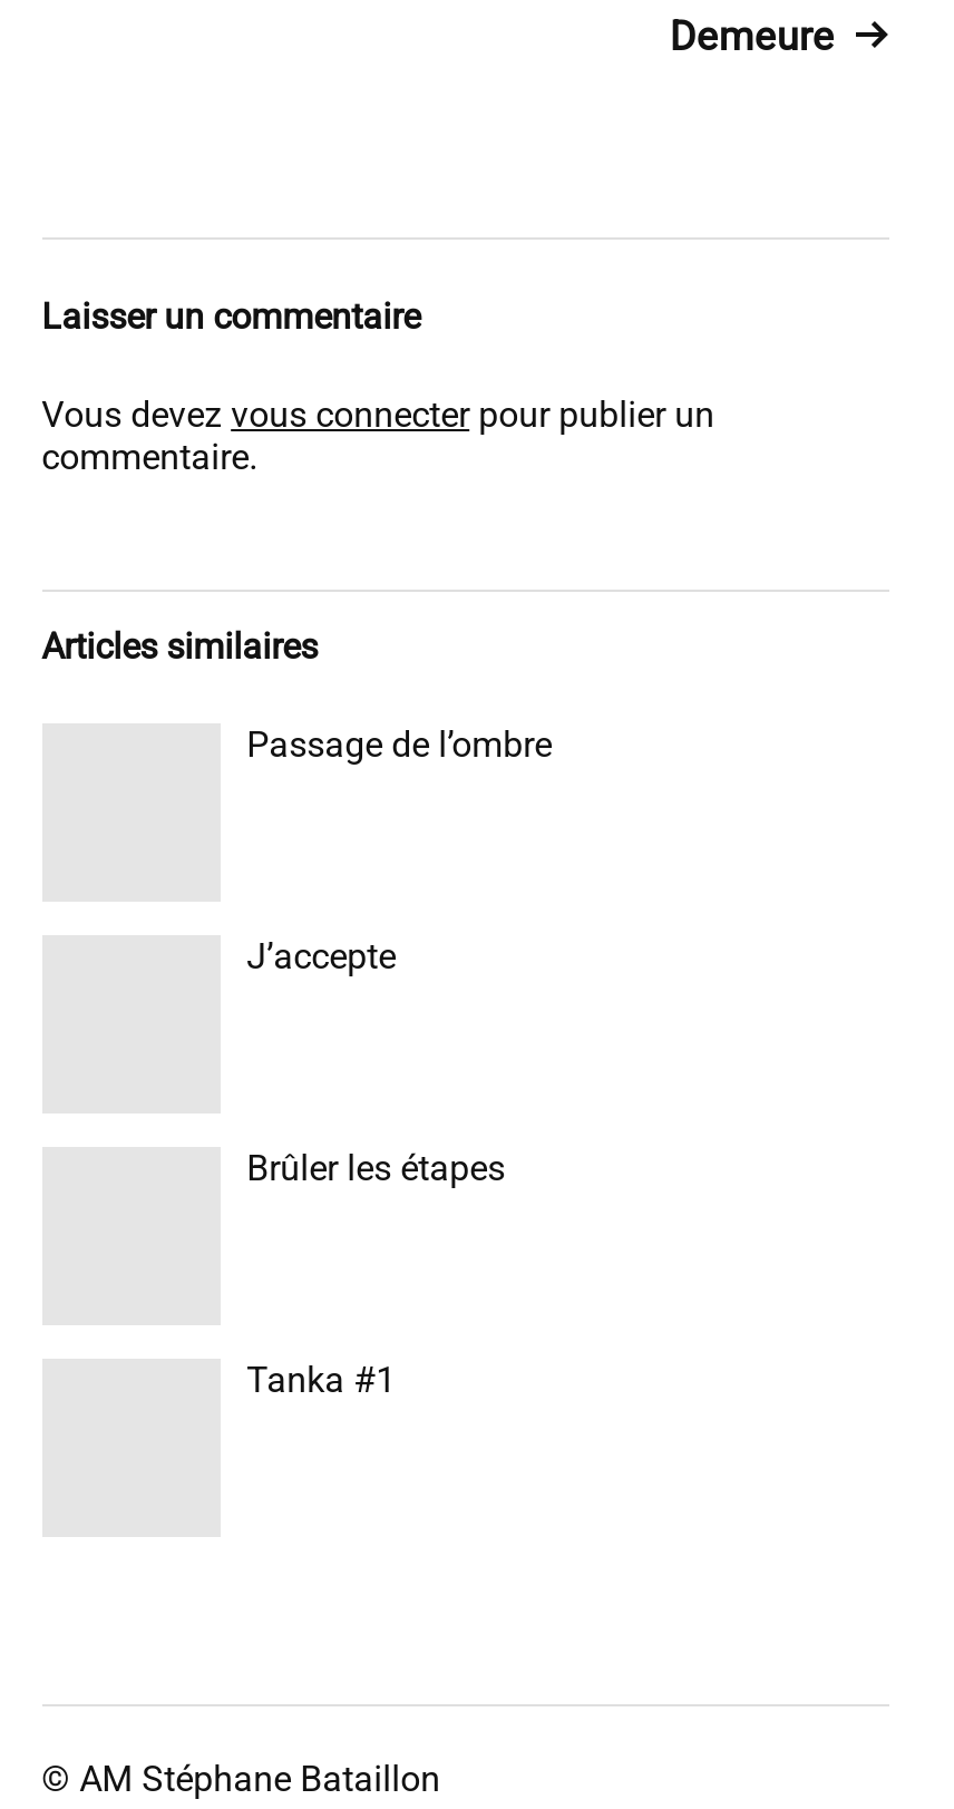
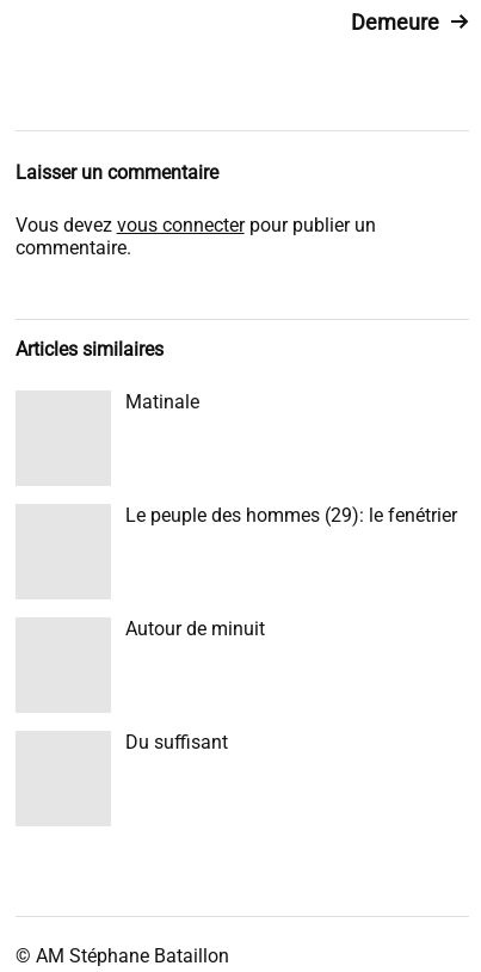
[247,723,552,766] Passage de l’ombre -> [125,390,199,413] Matinale
[247,935,396,978] J’accepte -> [125,504,457,527] Le peuple des hommes (29): le fenétrier
[247,1147,505,1189] Brûler les étapes -> [125,617,264,640] Autour de minuit
[247,1359,396,1401] Tanka #1 -> [125,731,227,753] Du suffisant

